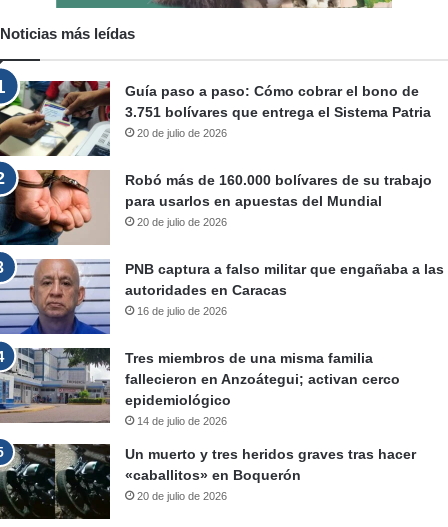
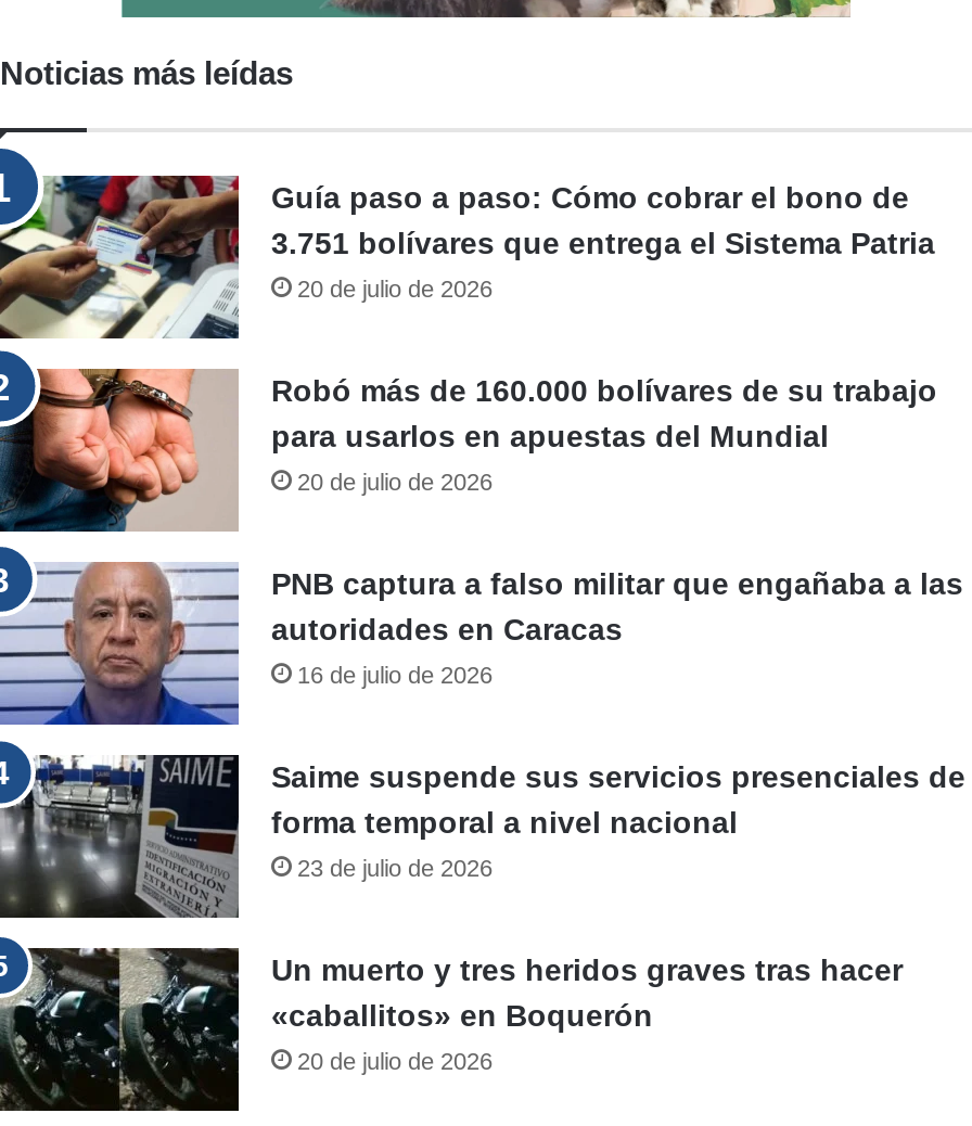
[3,347,400,427] [image] | Tres miembros de una misma familia | fallecieron en Anzoátegui; activan cerco | epidemiológico | 14 de julio de 2026 -> [7,755,965,918] [image] | Saime suspende sus servicios presenciales de | forma temporal a nivel nacional | 23 de julio de 2026

